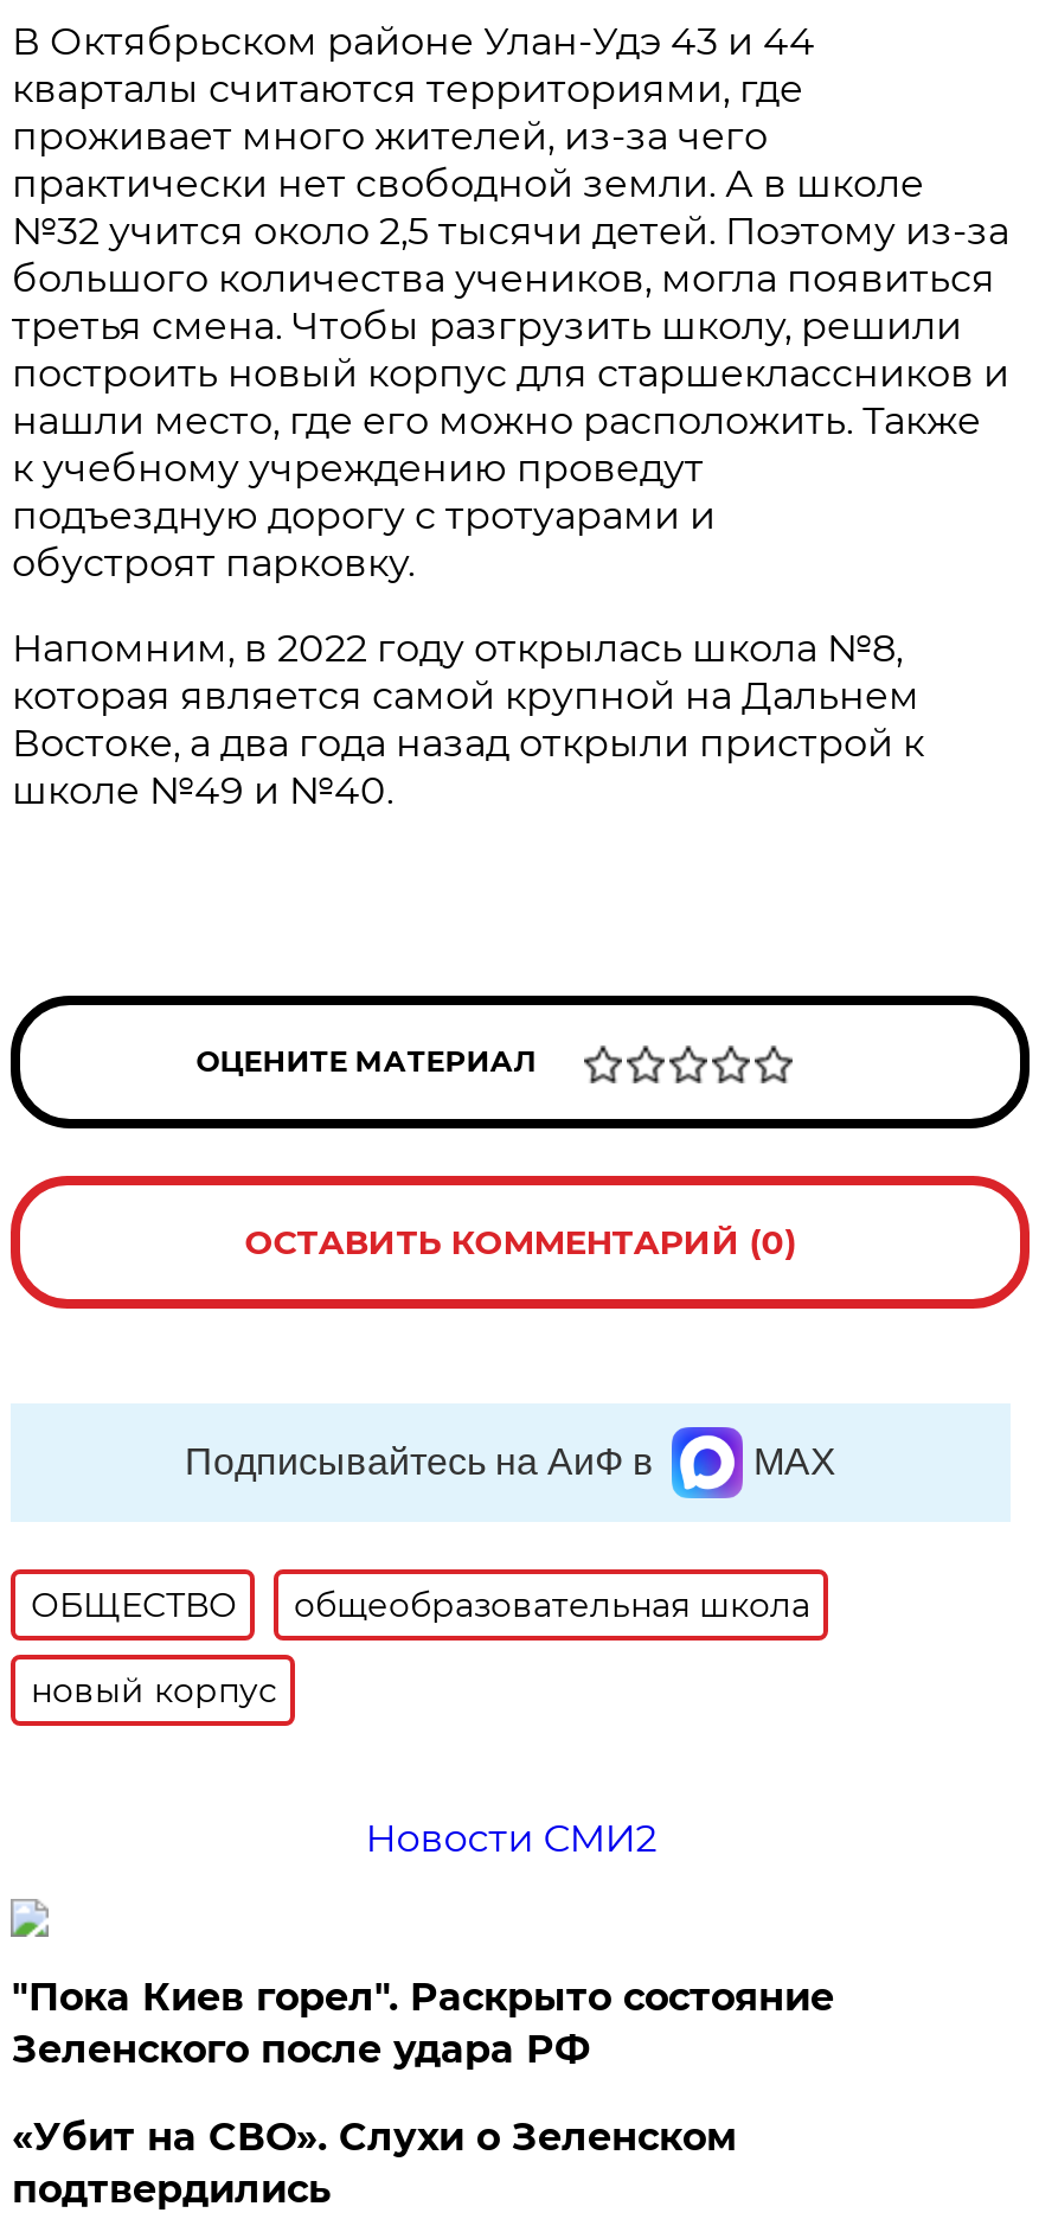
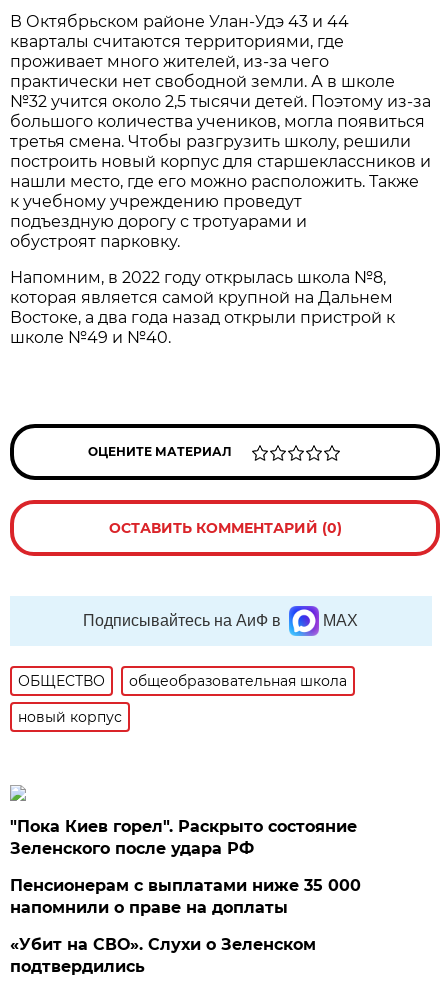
[365,1816,657,1861] Новости СМИ2 -> none
moved [12,1975,834,2072] -> [10,817,357,858]: "Пока Киев горел". Раскрыто состояние | Зеленского после удара РФ
none -> [10,876,361,917] Пенсионерам с выплатами ниже 35 000 | напомнили о праве на доплаты

